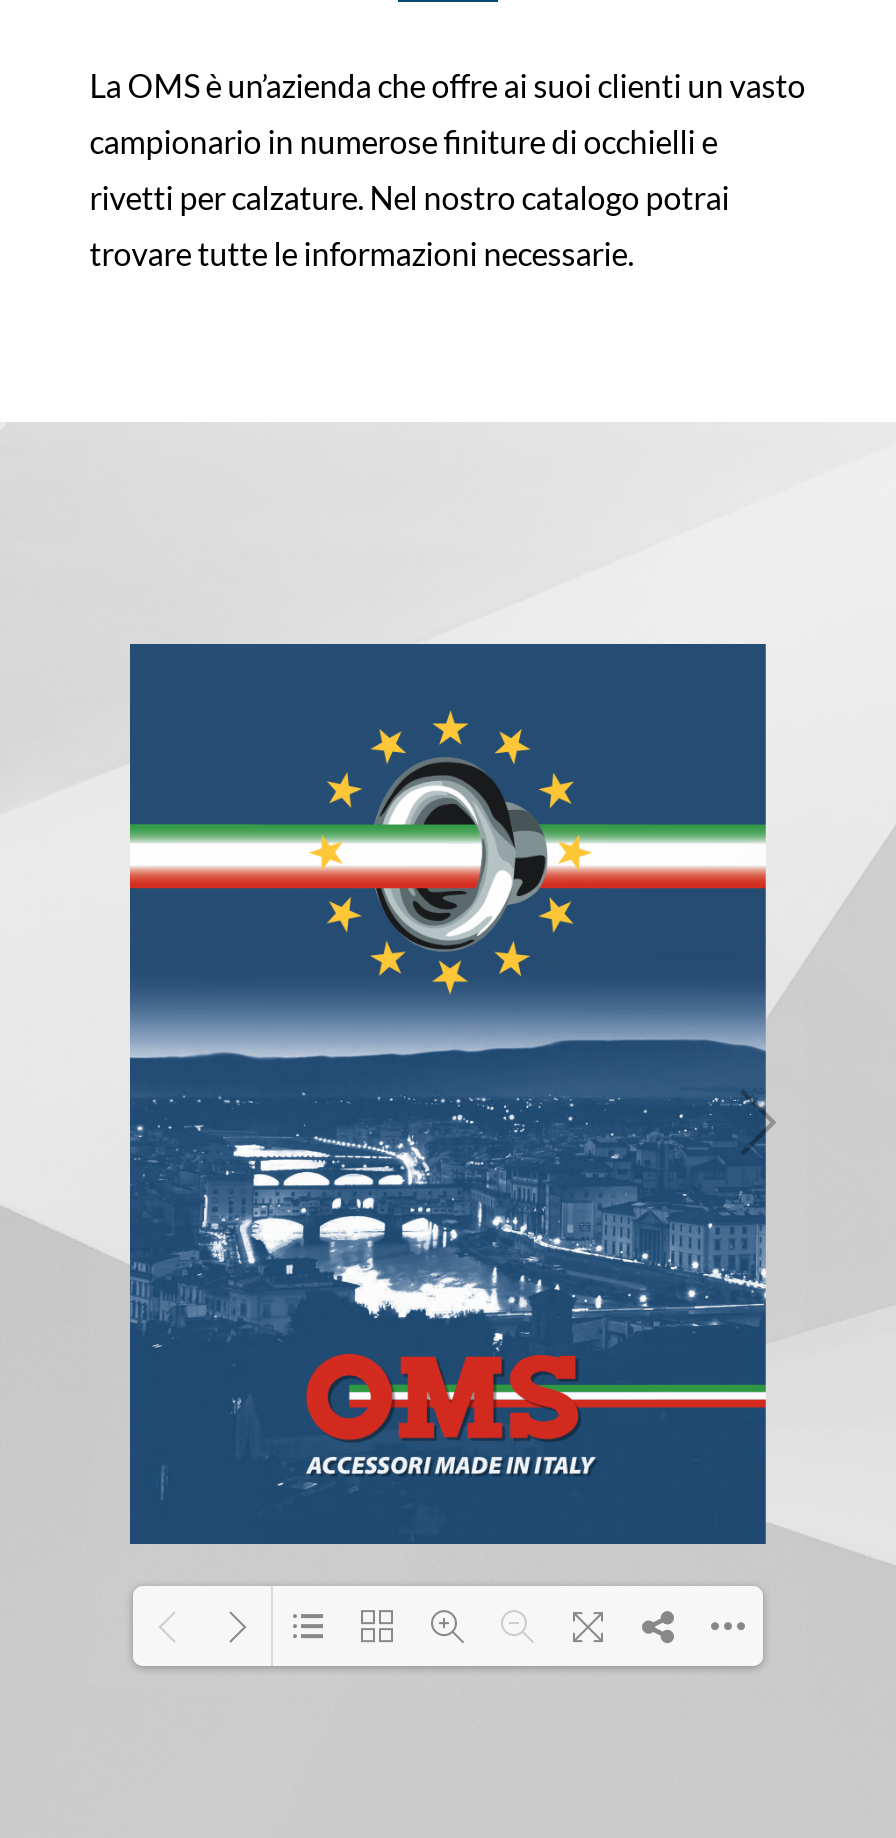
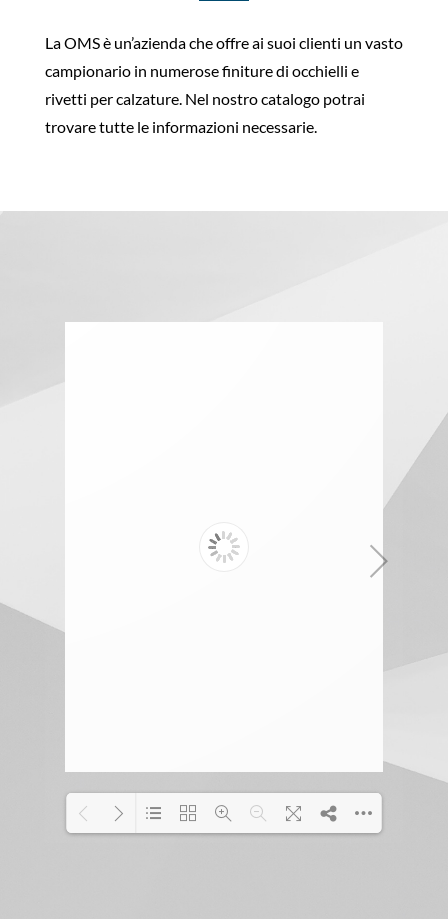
[128,642,768,1546] [image] -> none

